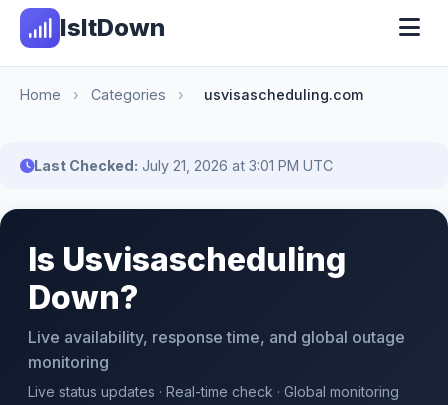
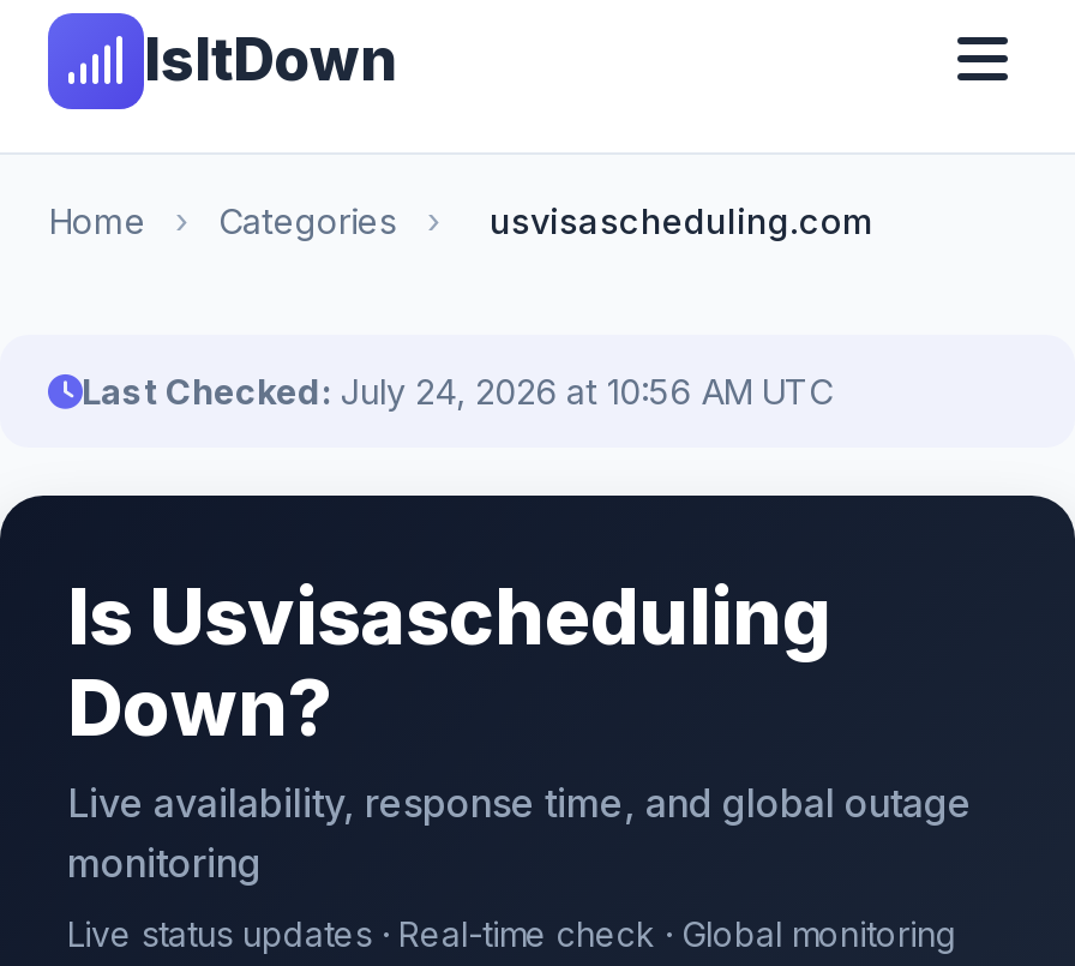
[34,157,333,174] Last Checked: July 21, 2026 at 3:01 PM UTC -> [82,371,833,412] Last Checked: July 24, 2026 at 10:56 AM UTC

